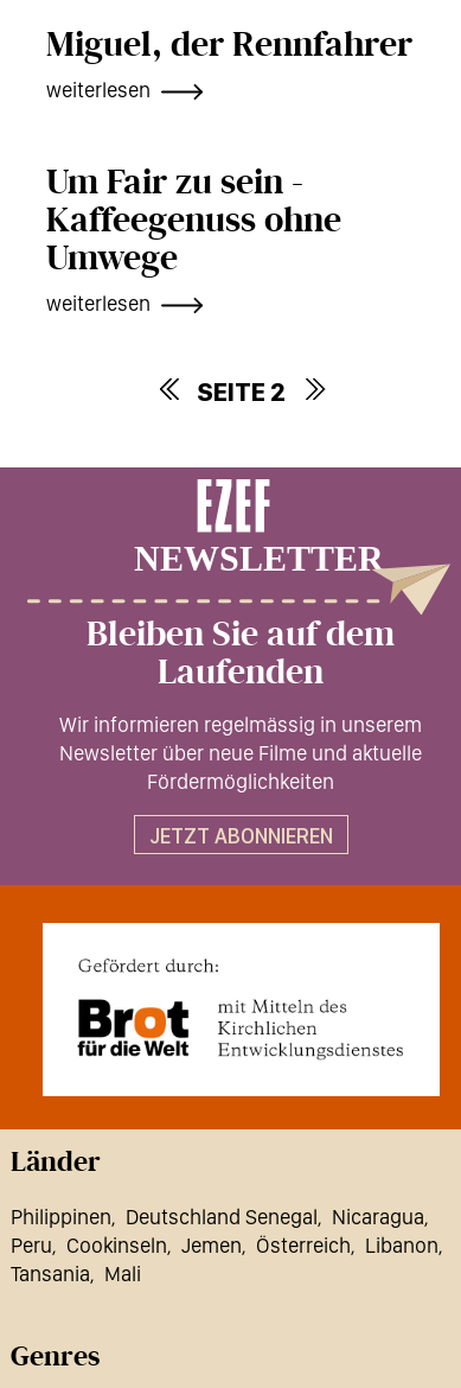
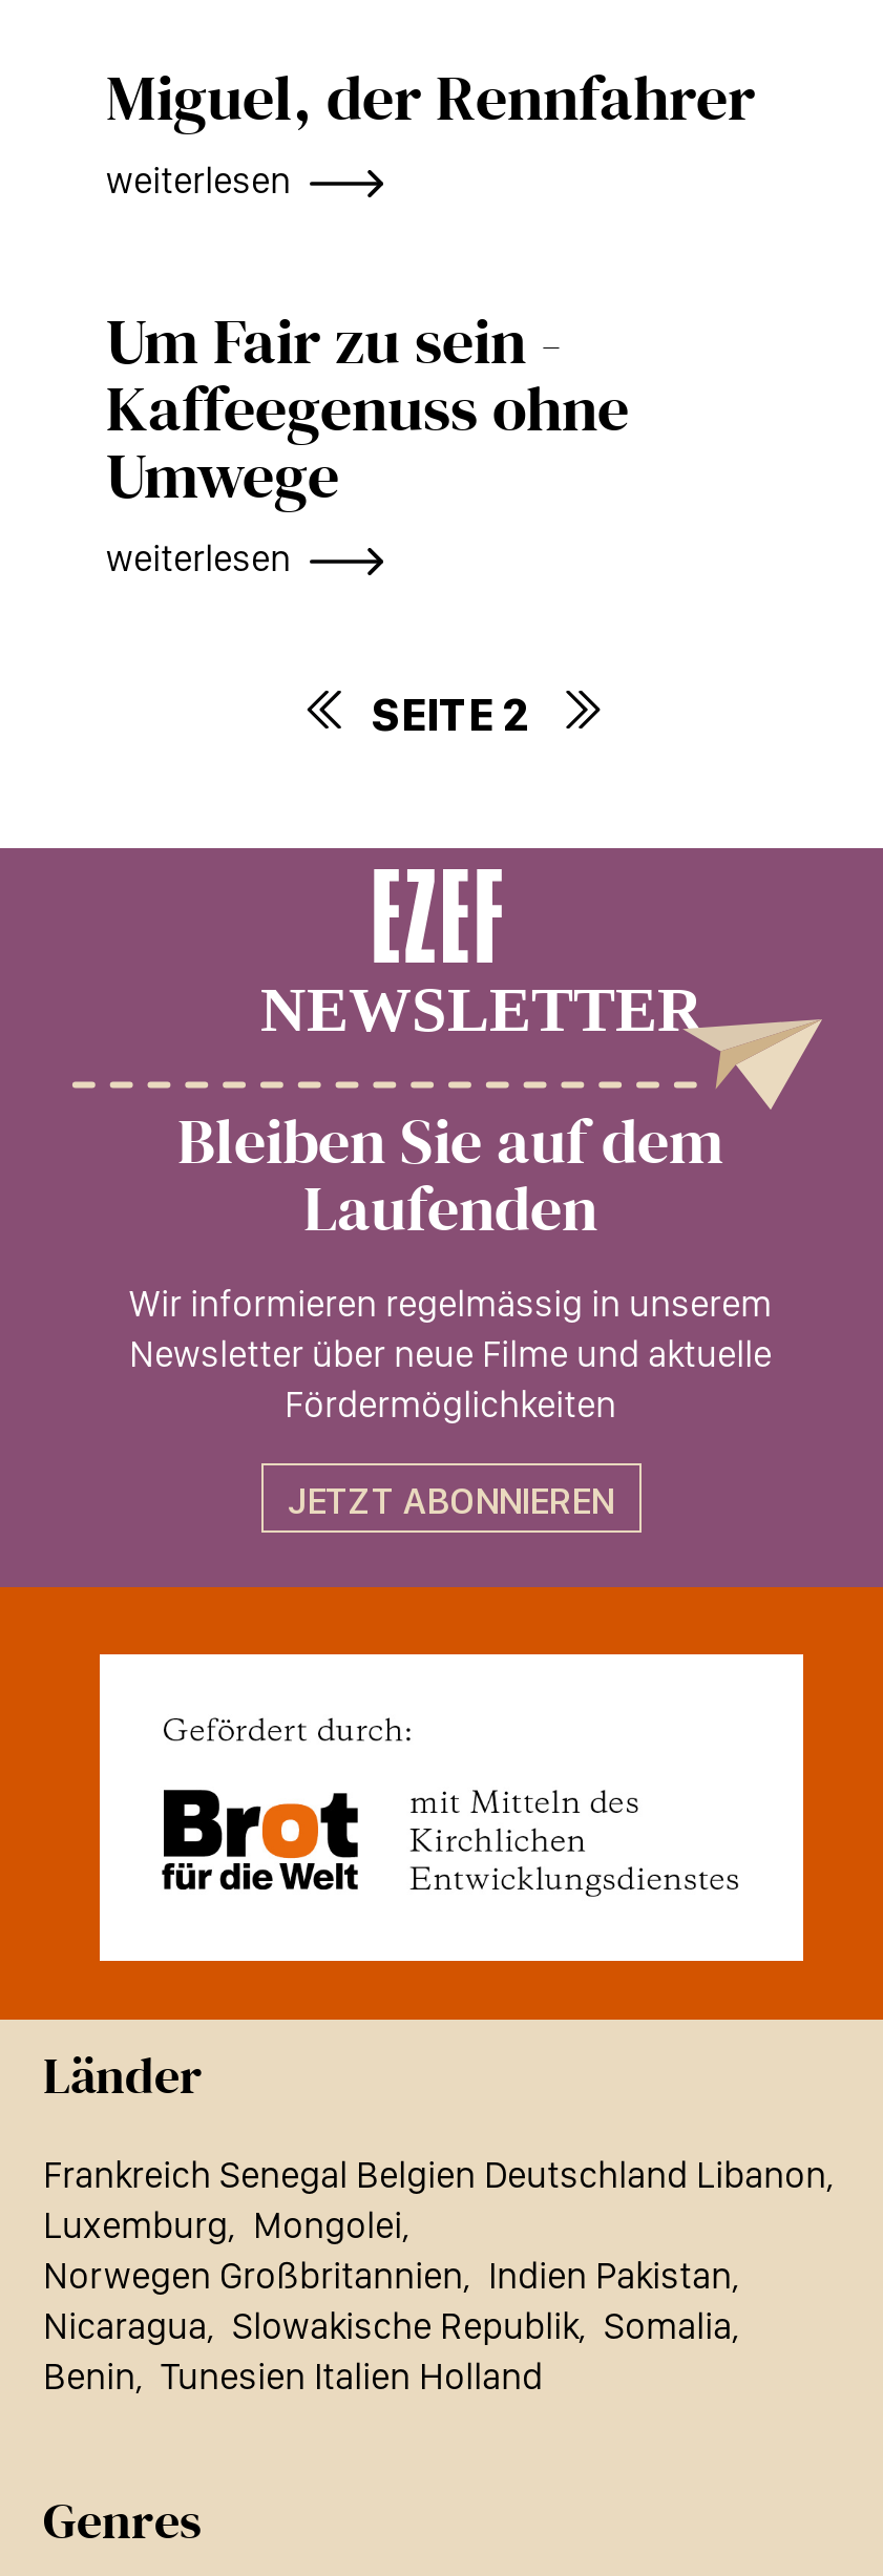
[11,1205,438,1286] Philippinen Deutschland Senegal Nicaragua | Peru Cookinseln Jemen Österreich Libanon | Tansania Mali -> [43,2153,826,2398] Frankreich Senegal Belgien Deutschland Libanon | Luxemburg Mongolei | Norwegen Großbritannien Indien Pakistan | Nicaragua Slowakische Republik Somalia | Benin Tunesien Italien Holland

